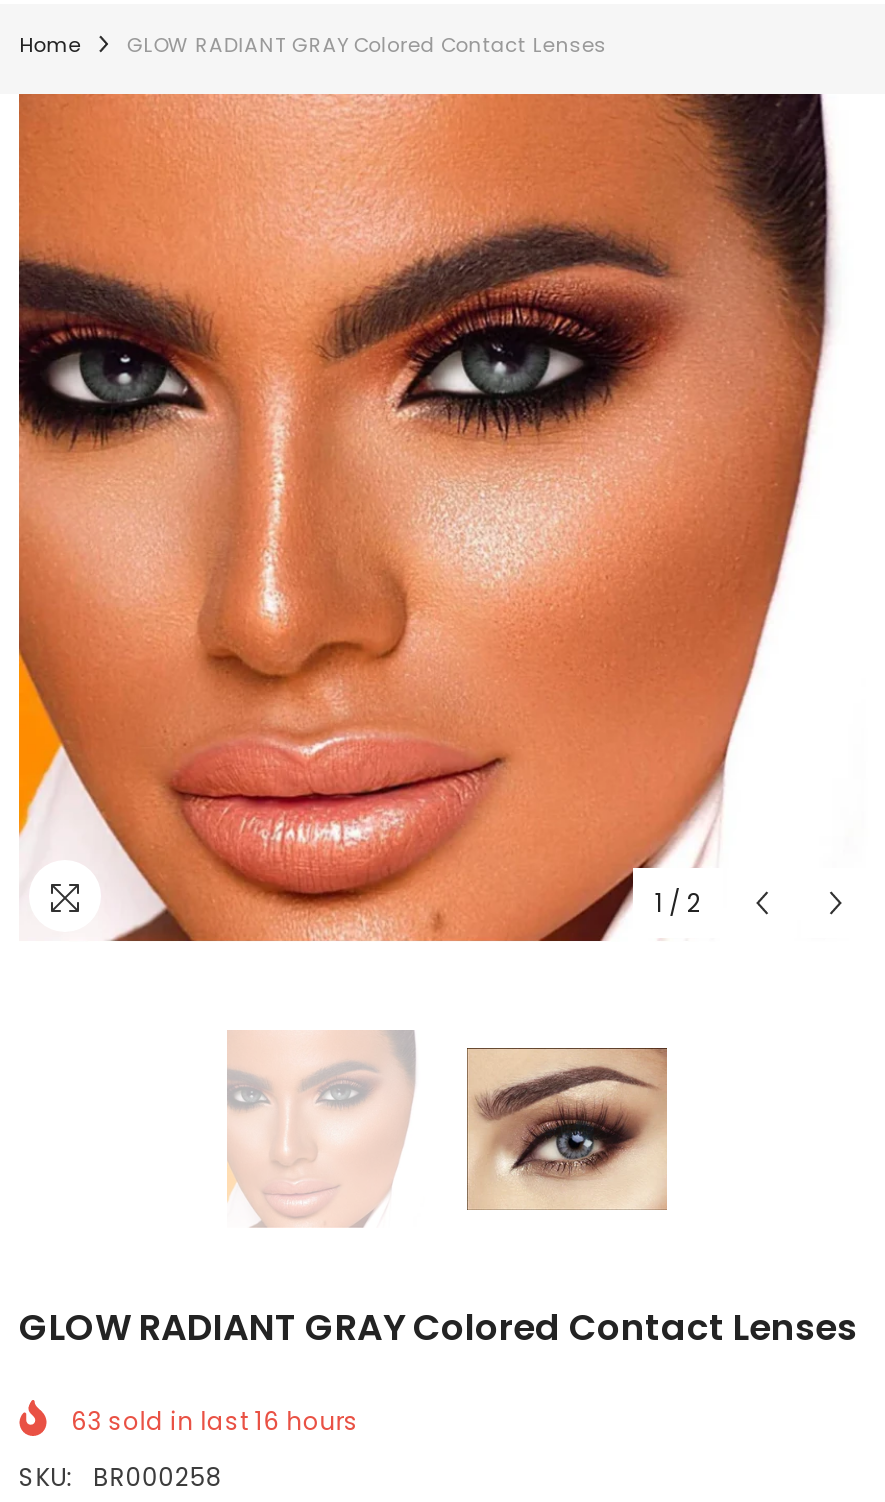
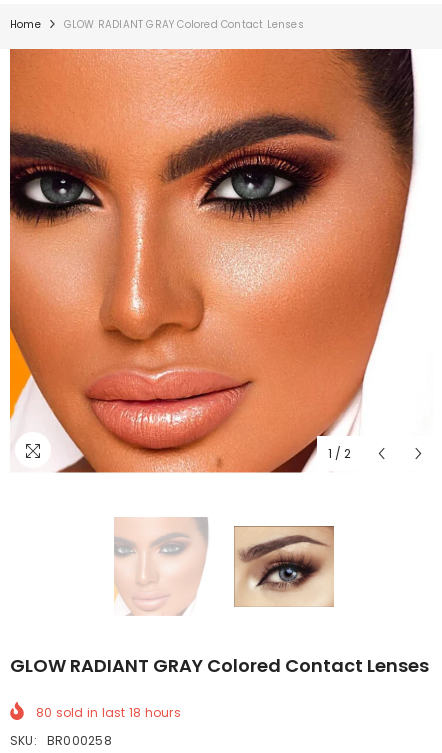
[71,1403,359,1437] 63 sold in last 16 hours -> [36,703,181,720] 80 sold in last 18 hours

